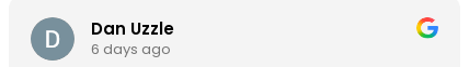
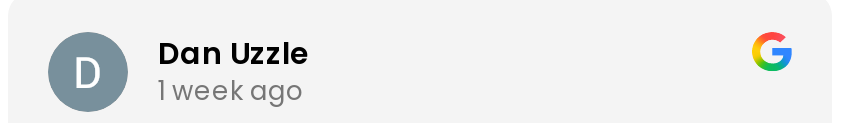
[91,39,171,60] 6 days ago -> [158,73,304,111] 1 week ago

